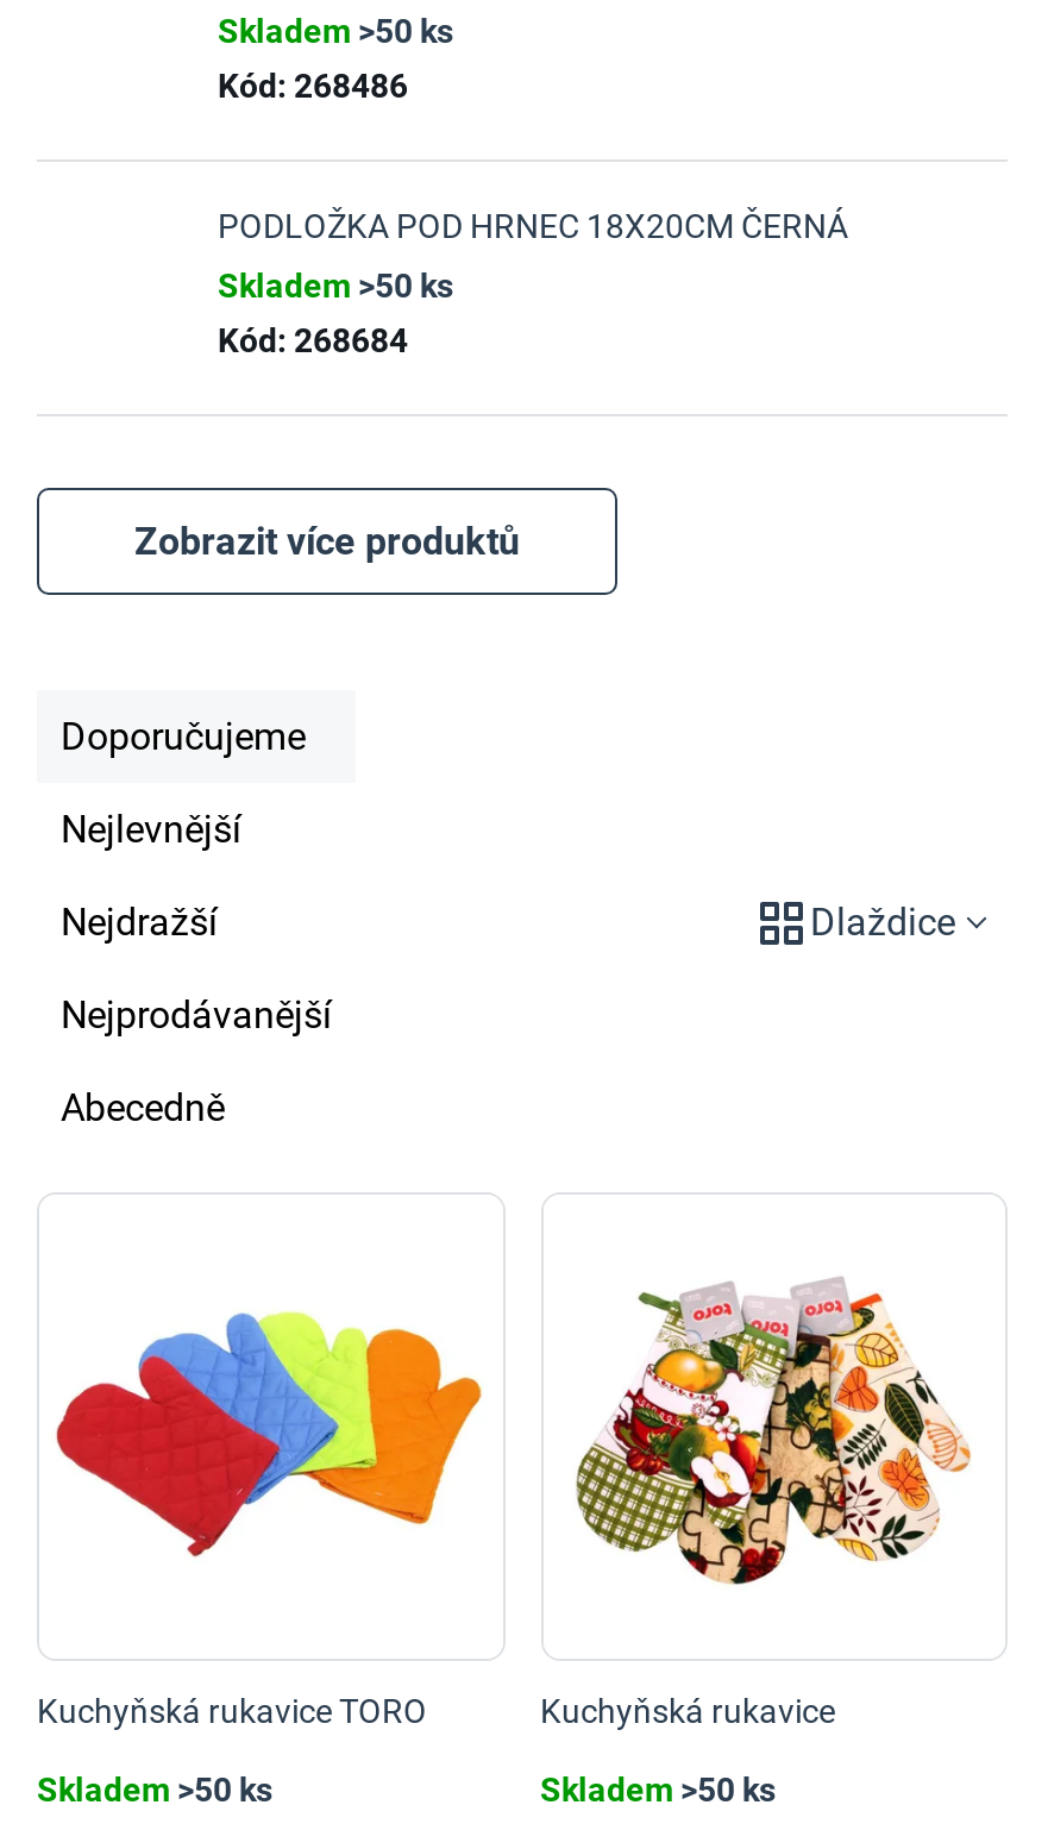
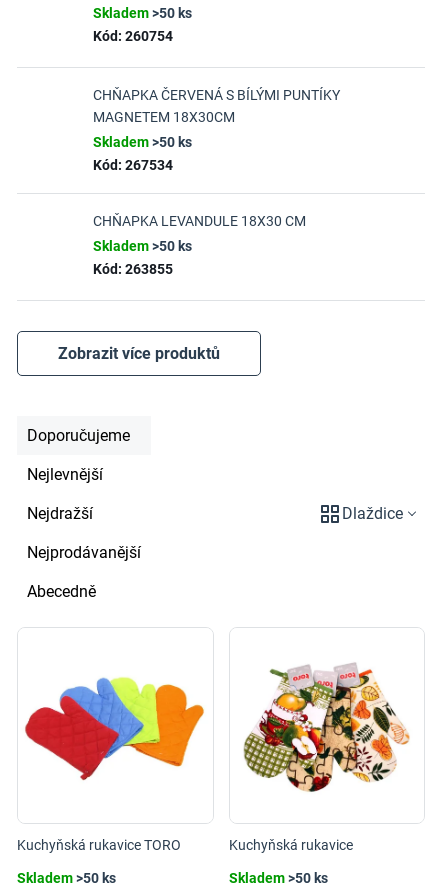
[218,68,408,106] Kód: 268486 -> [93,28,173,44] Kód: 260754
[218,208,848,246] PODLOŽKA POD HRNEC 18X20CM ČERNÁ -> [93,87,340,125] CHŇAPKA ČERVENÁ S BÍLÝMI PUNTÍKY | MAGNETEM 18X30CM
[218,322,408,360] Kód: 268684 -> [93,157,306,277] Kód: 267534 | CHŇAPKA LEVANDULE 18X30 CM | Skladem >50 ks | Kód: 263855

